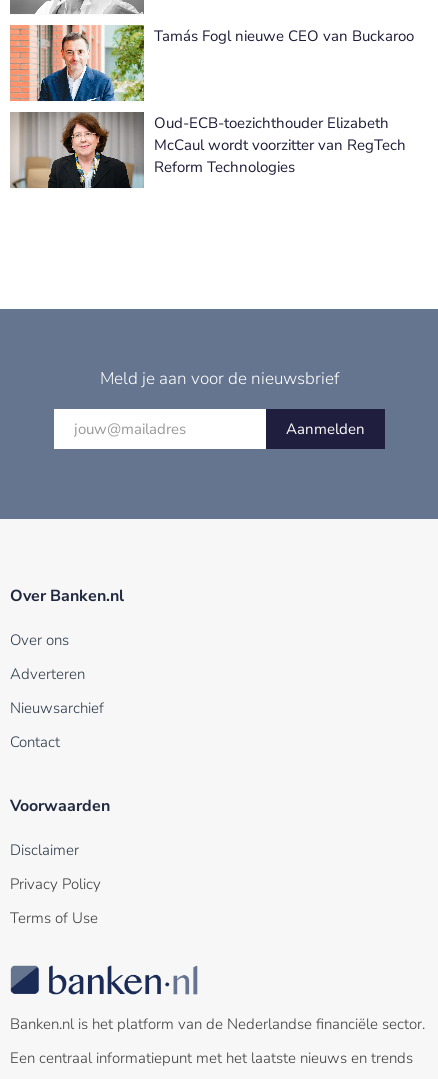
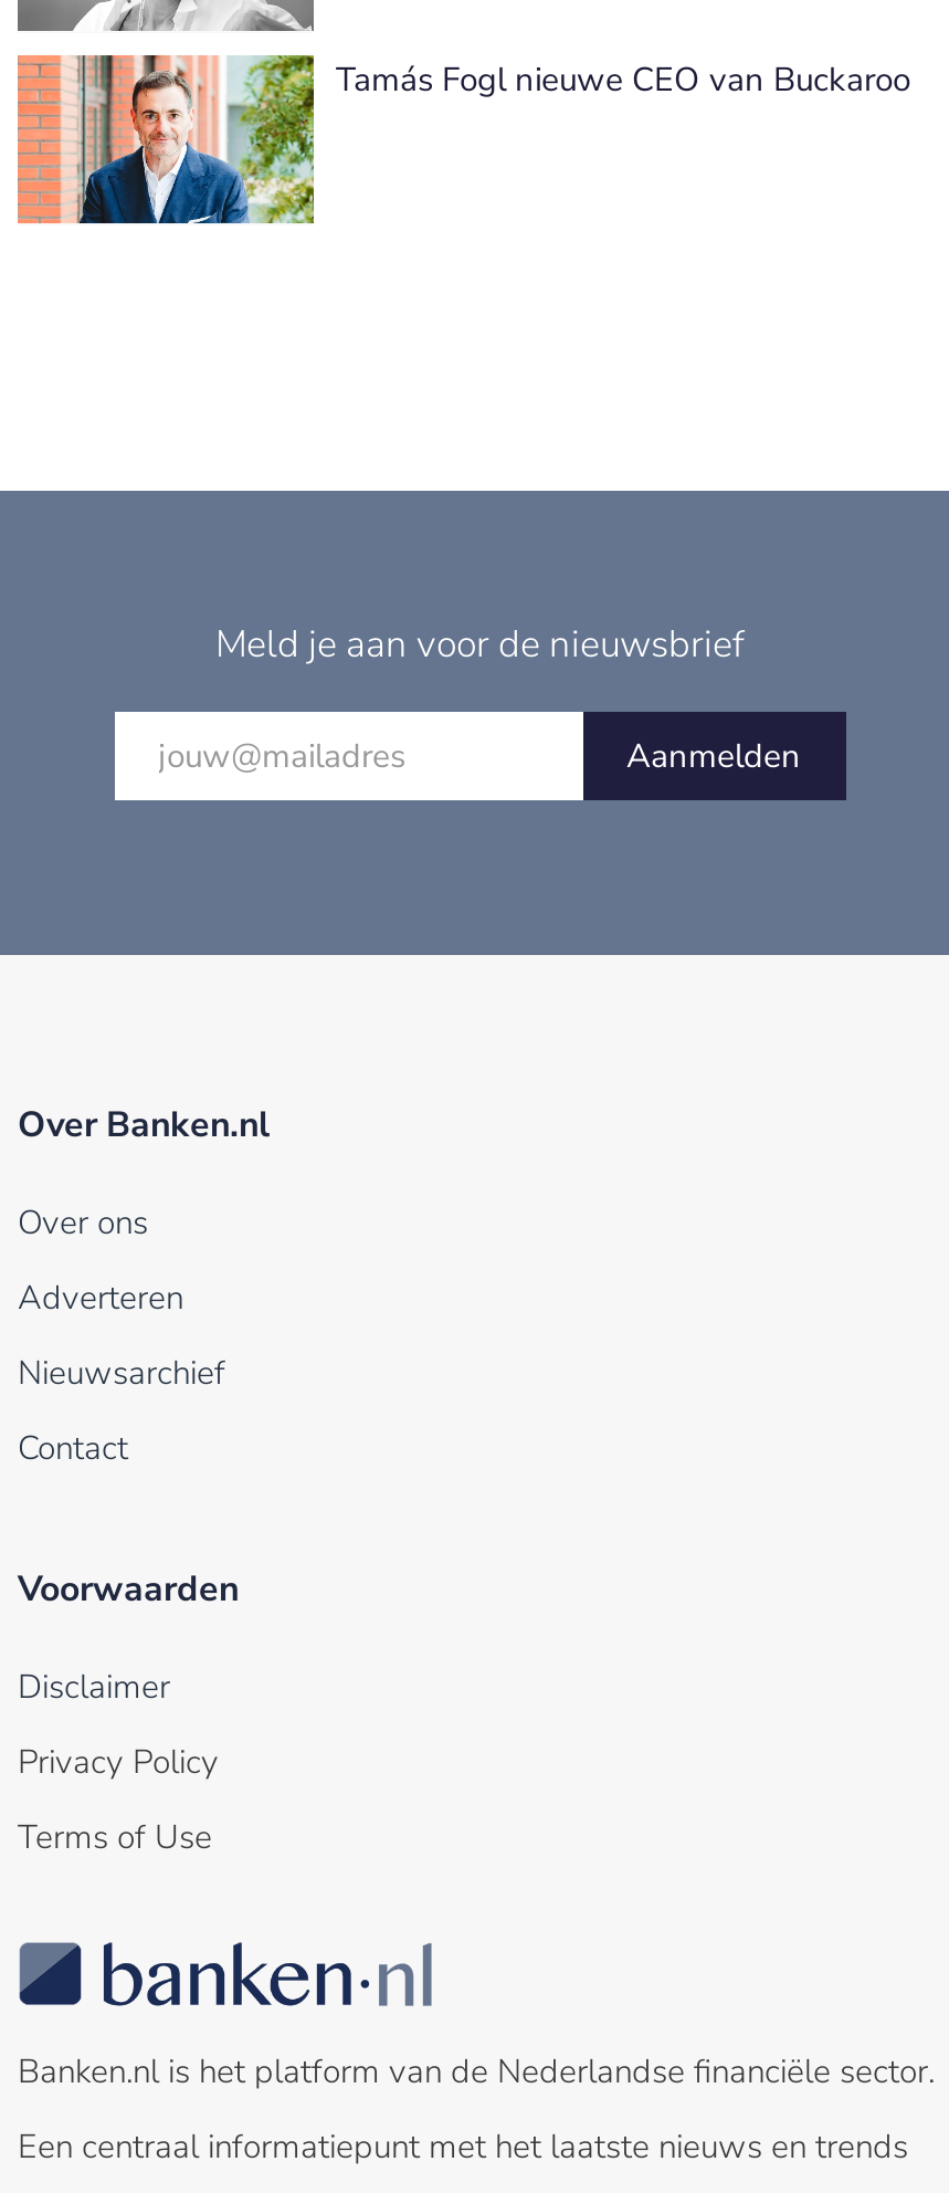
[10,111,406,189] [image] | Oud-ECB-toezichthouder Elizabeth | McCaul wordt voorzitter van RegTech | Reform Technologies -> none

